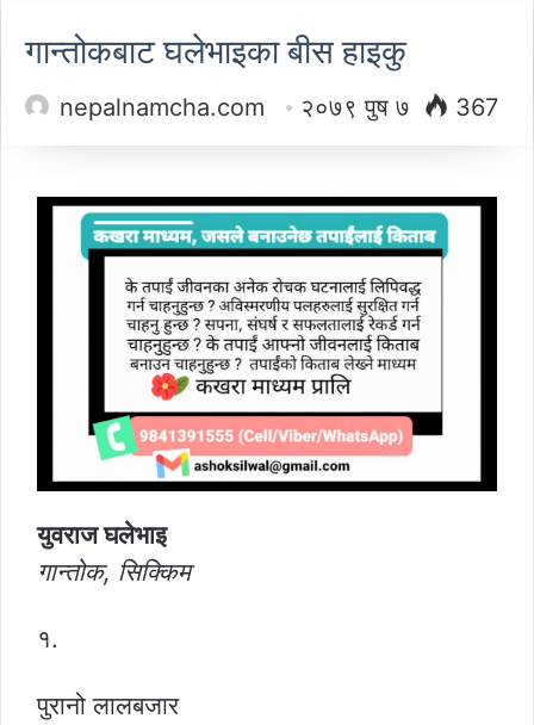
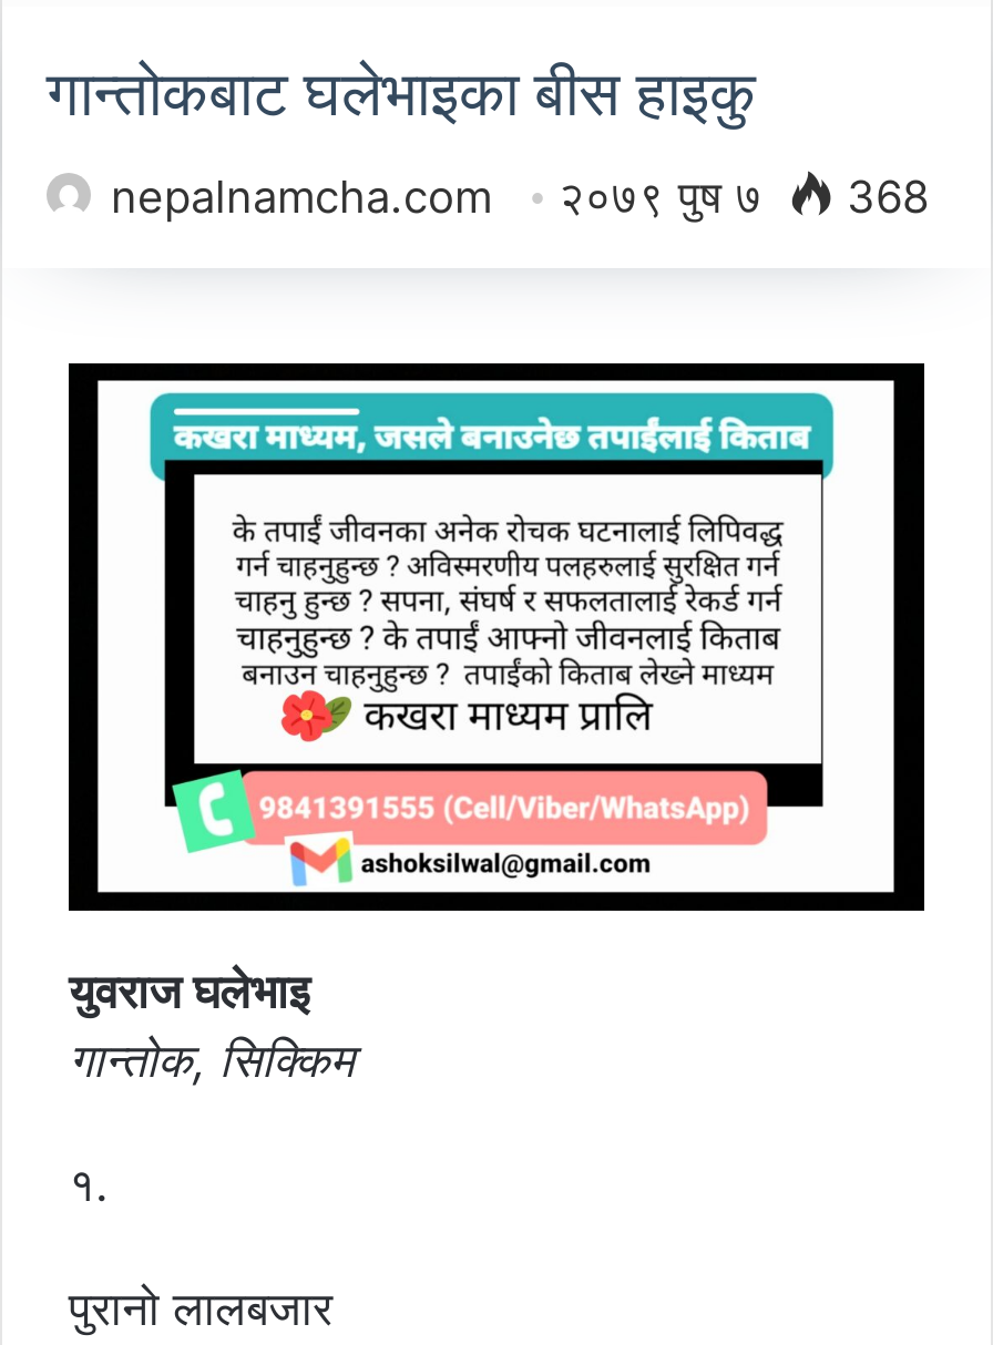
[60,93,498,121] nepalnamcha.com २०७९ पुष ७ 367 -> [111,170,929,223] nepalnamcha.com २०७९ पुष ७ 368

